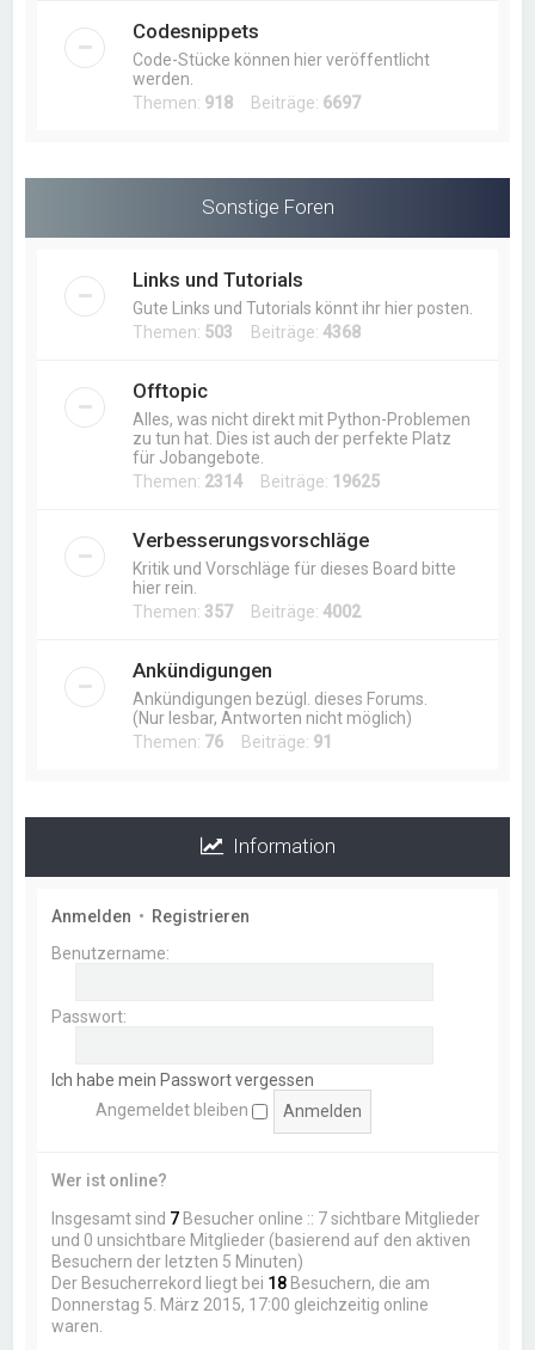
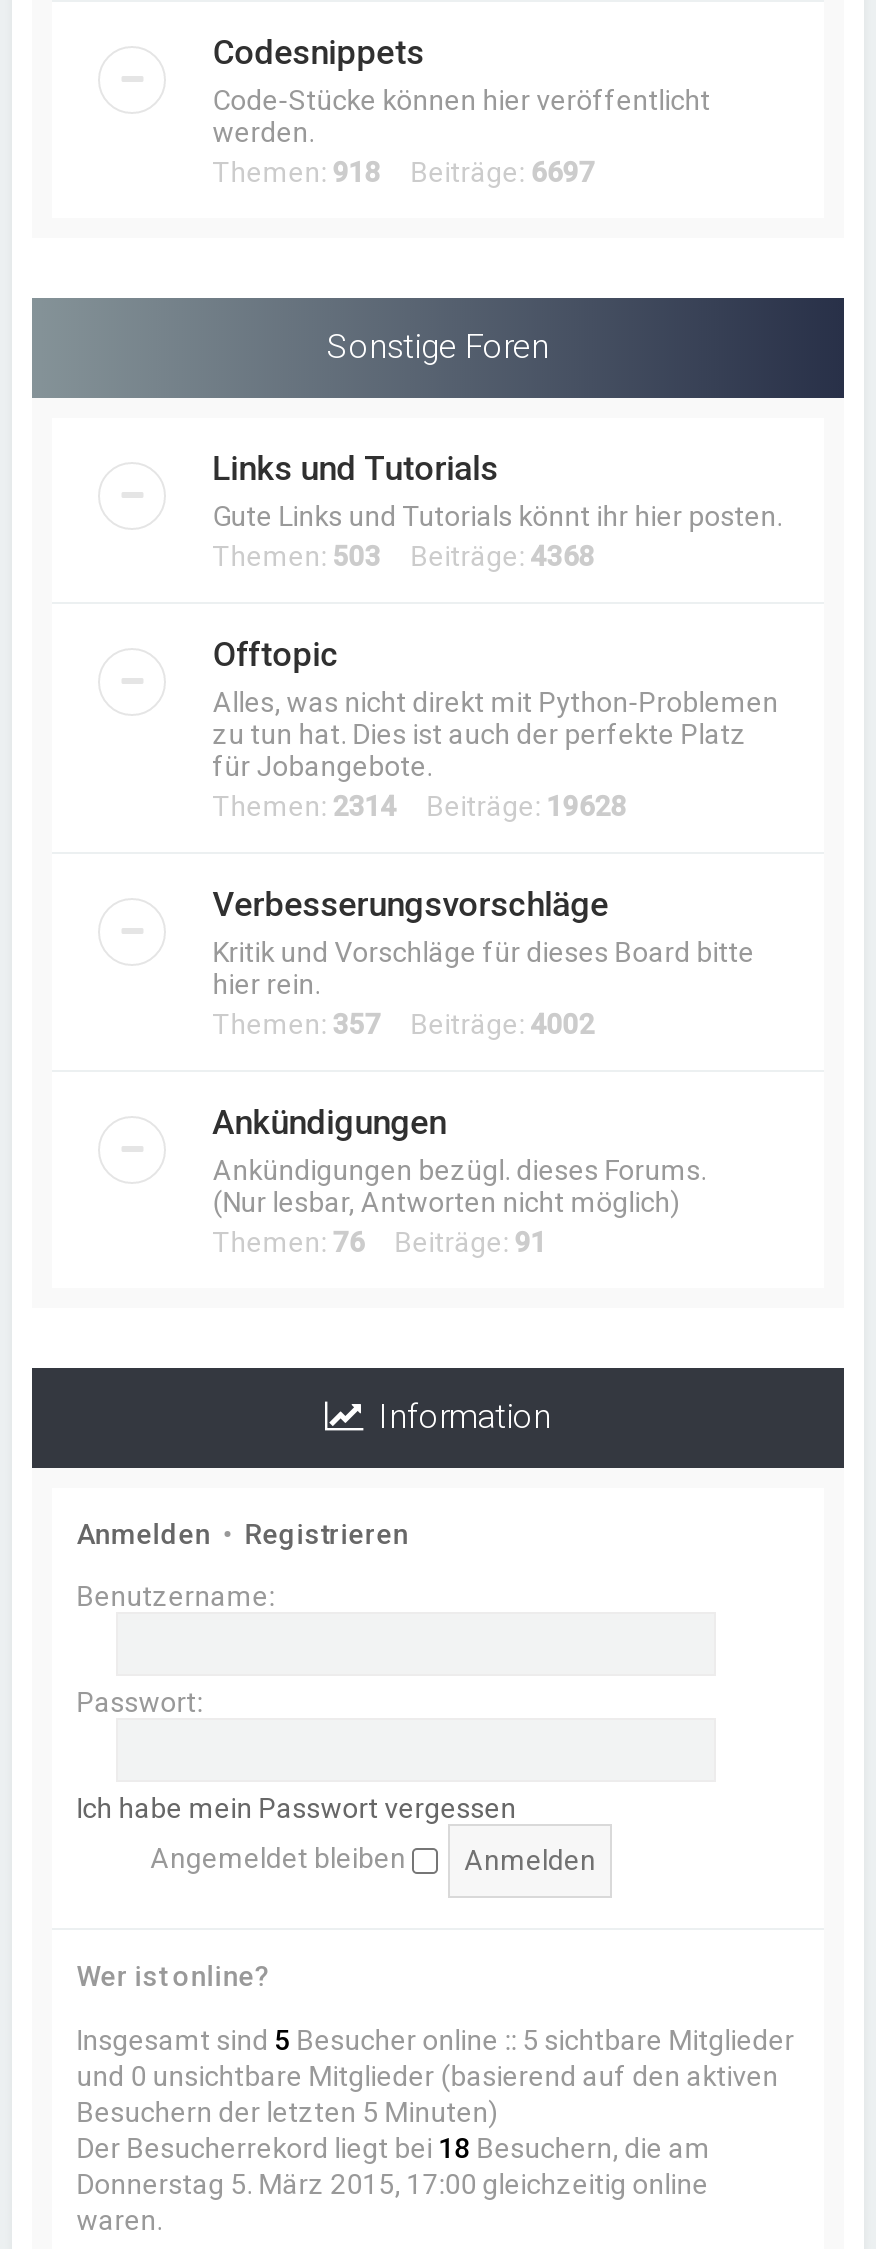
[133,472,380,491] Themen: 2314 Beiträge: 19625 -> [212,790,626,822] Themen: 2314 Beiträge: 19628
[52,1209,480,1228] Insgesamt sind 7 Besucher online :: 7 sichtbare Mitglieder -> [76,2024,794,2056] Insgesamt sind 5 Besucher online :: 5 sichtbare Mitglieder

